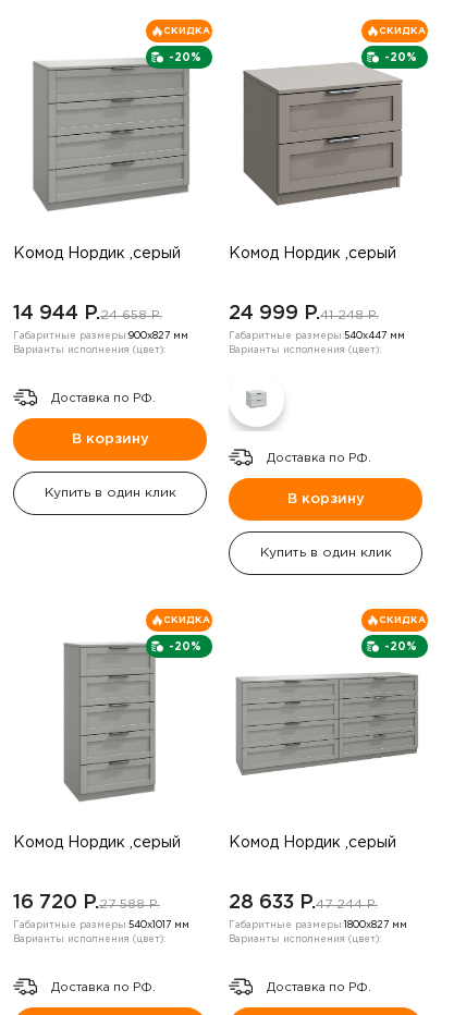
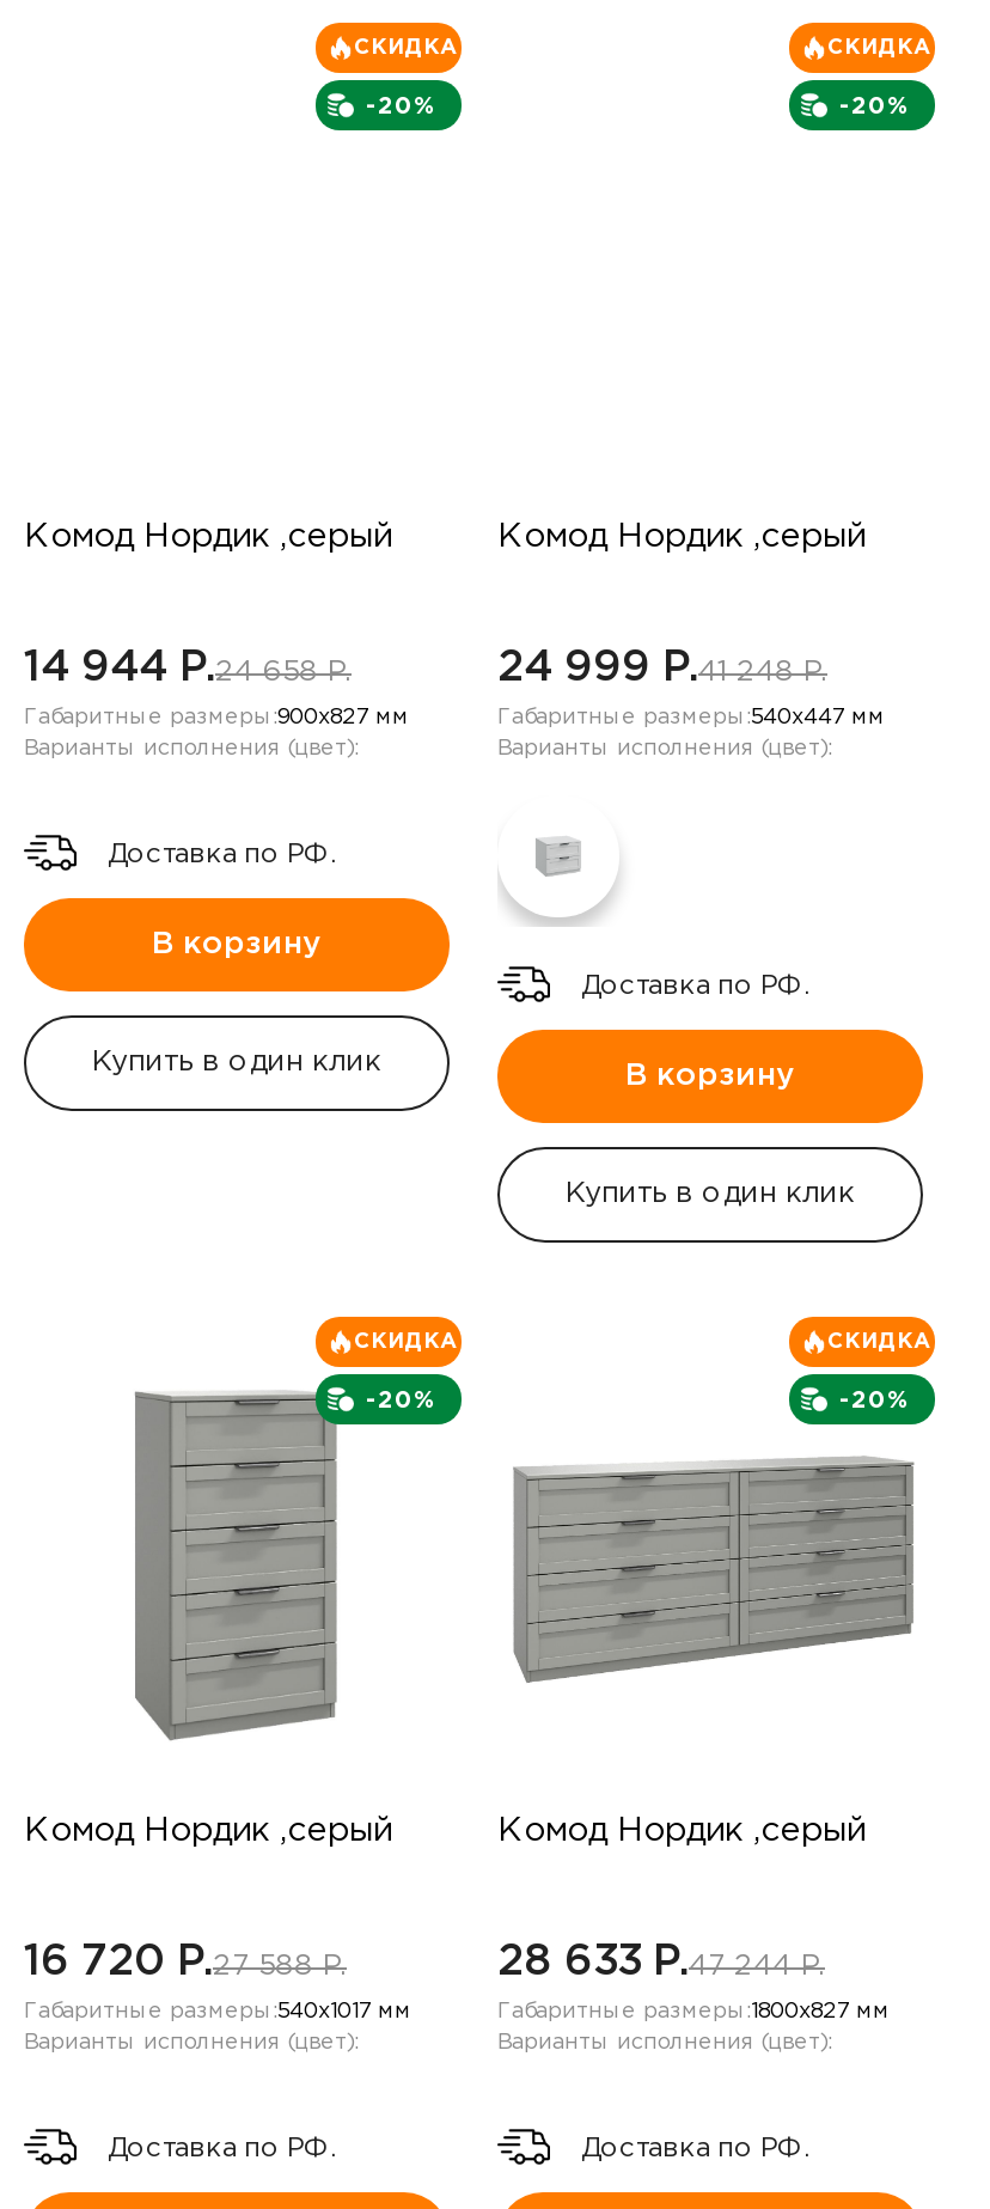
[33,58,191,211] [image] -> none
[243,62,403,206] [image] -> none

